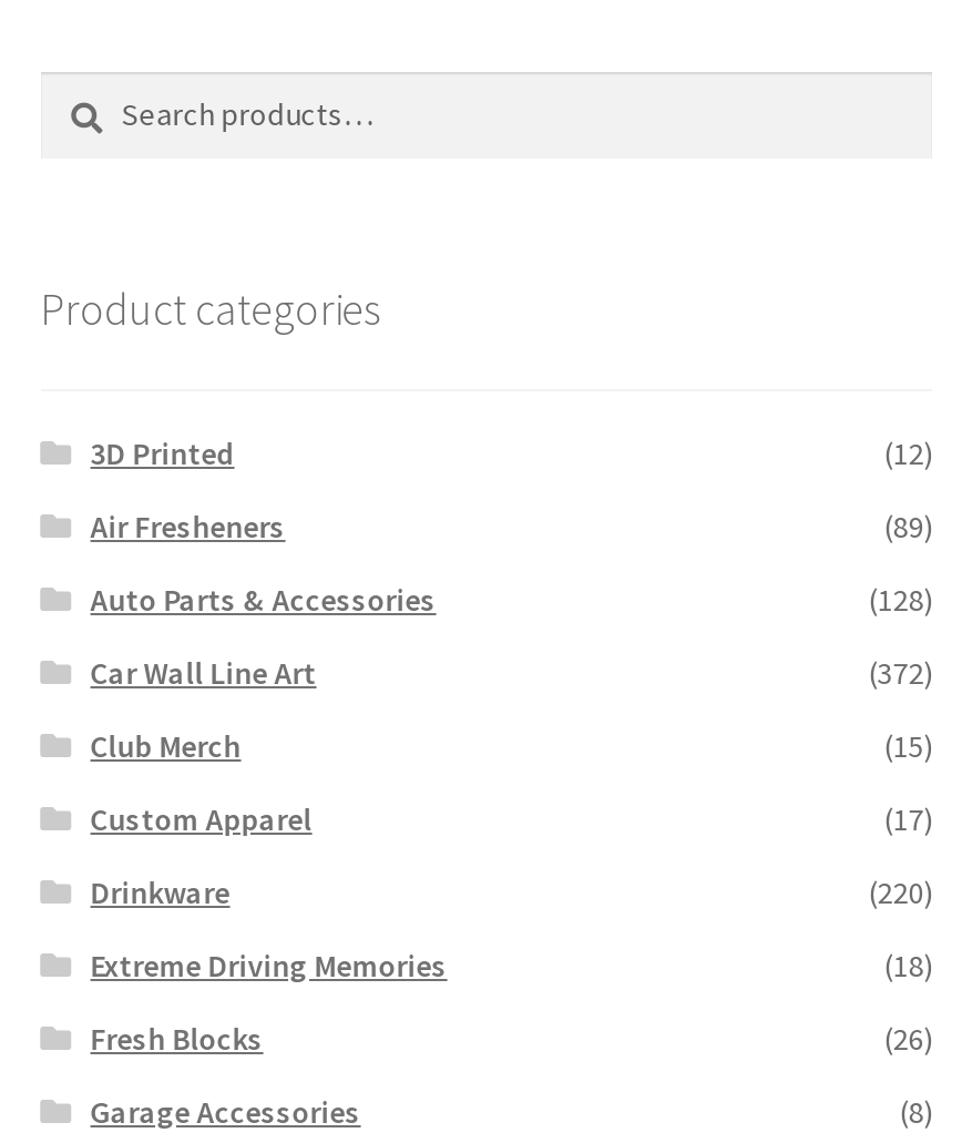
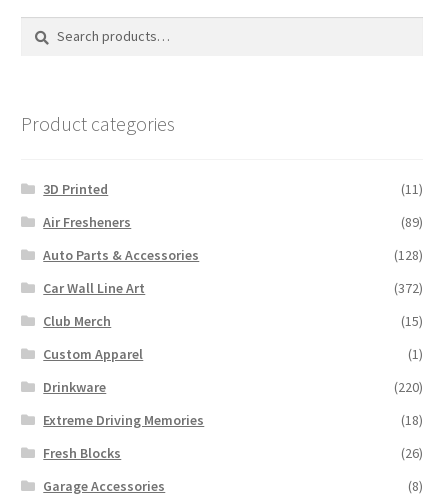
[884,434,933,474] (12) -> [401,180,423,198] (11)
[884,800,933,840] (17) -> [408,345,423,363] (1)

